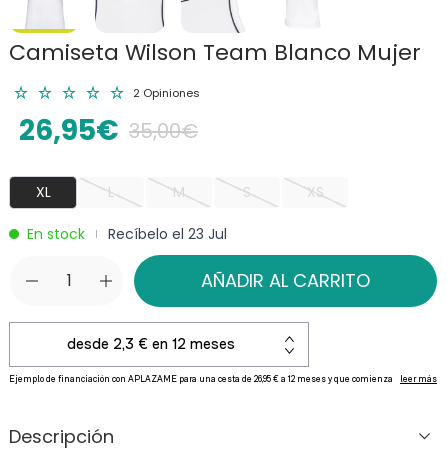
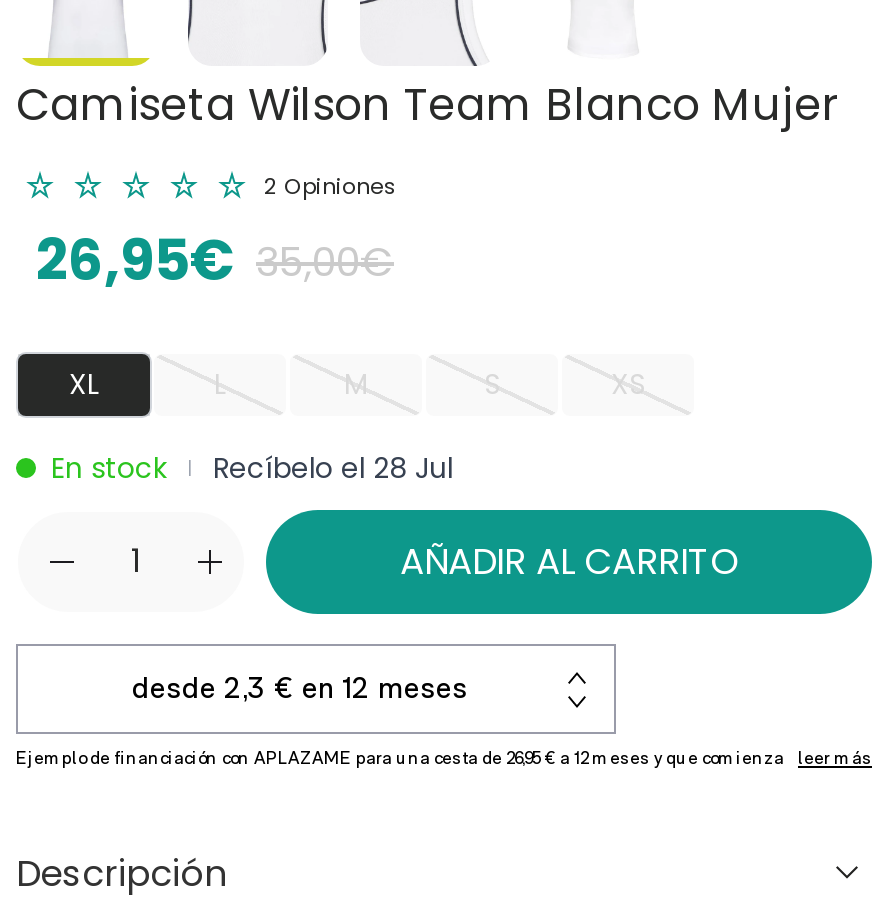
[107,224,226,244] Recíbelo el 23 Jul -> [213,448,453,488] Recíbelo el 28 Jul

